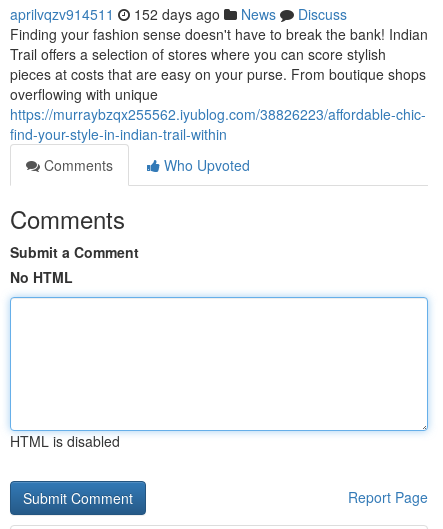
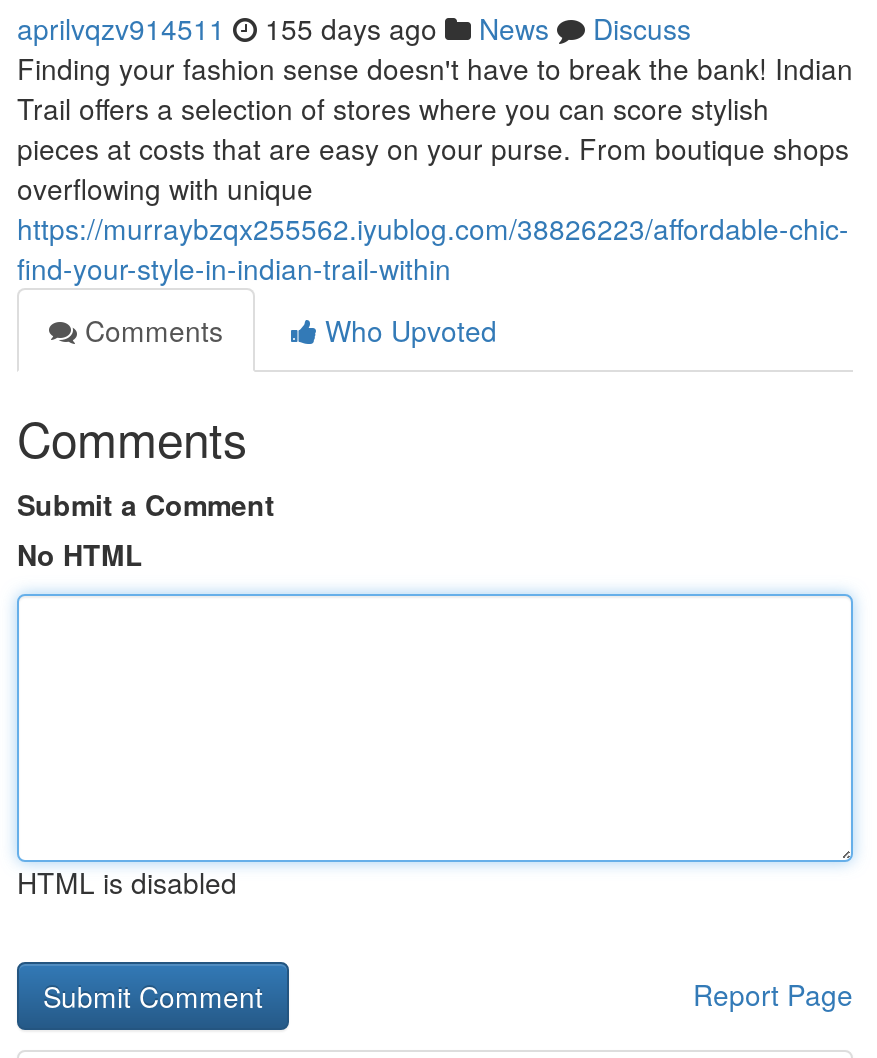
[10,4,347,24] aprilvqzv914511 152 days ago News Discuss -> [17,8,691,48] aprilvqzv914511 155 days ago News Discuss

